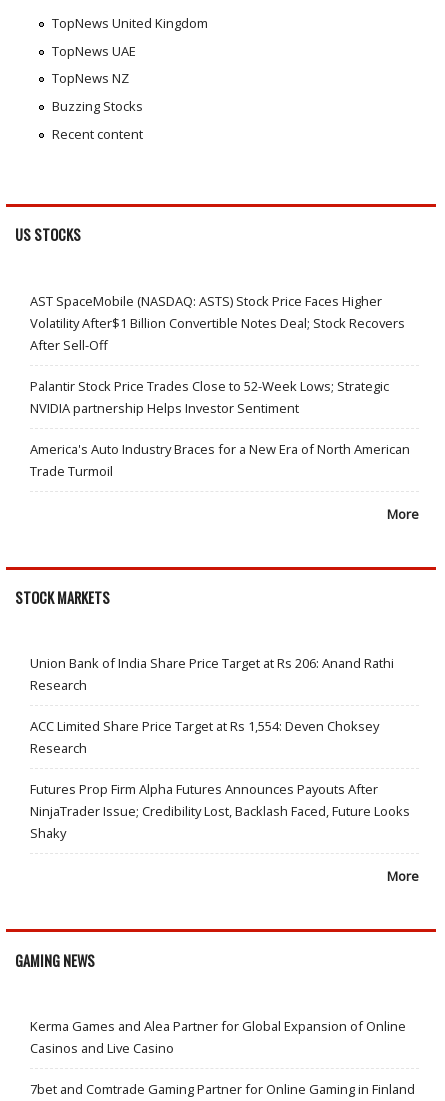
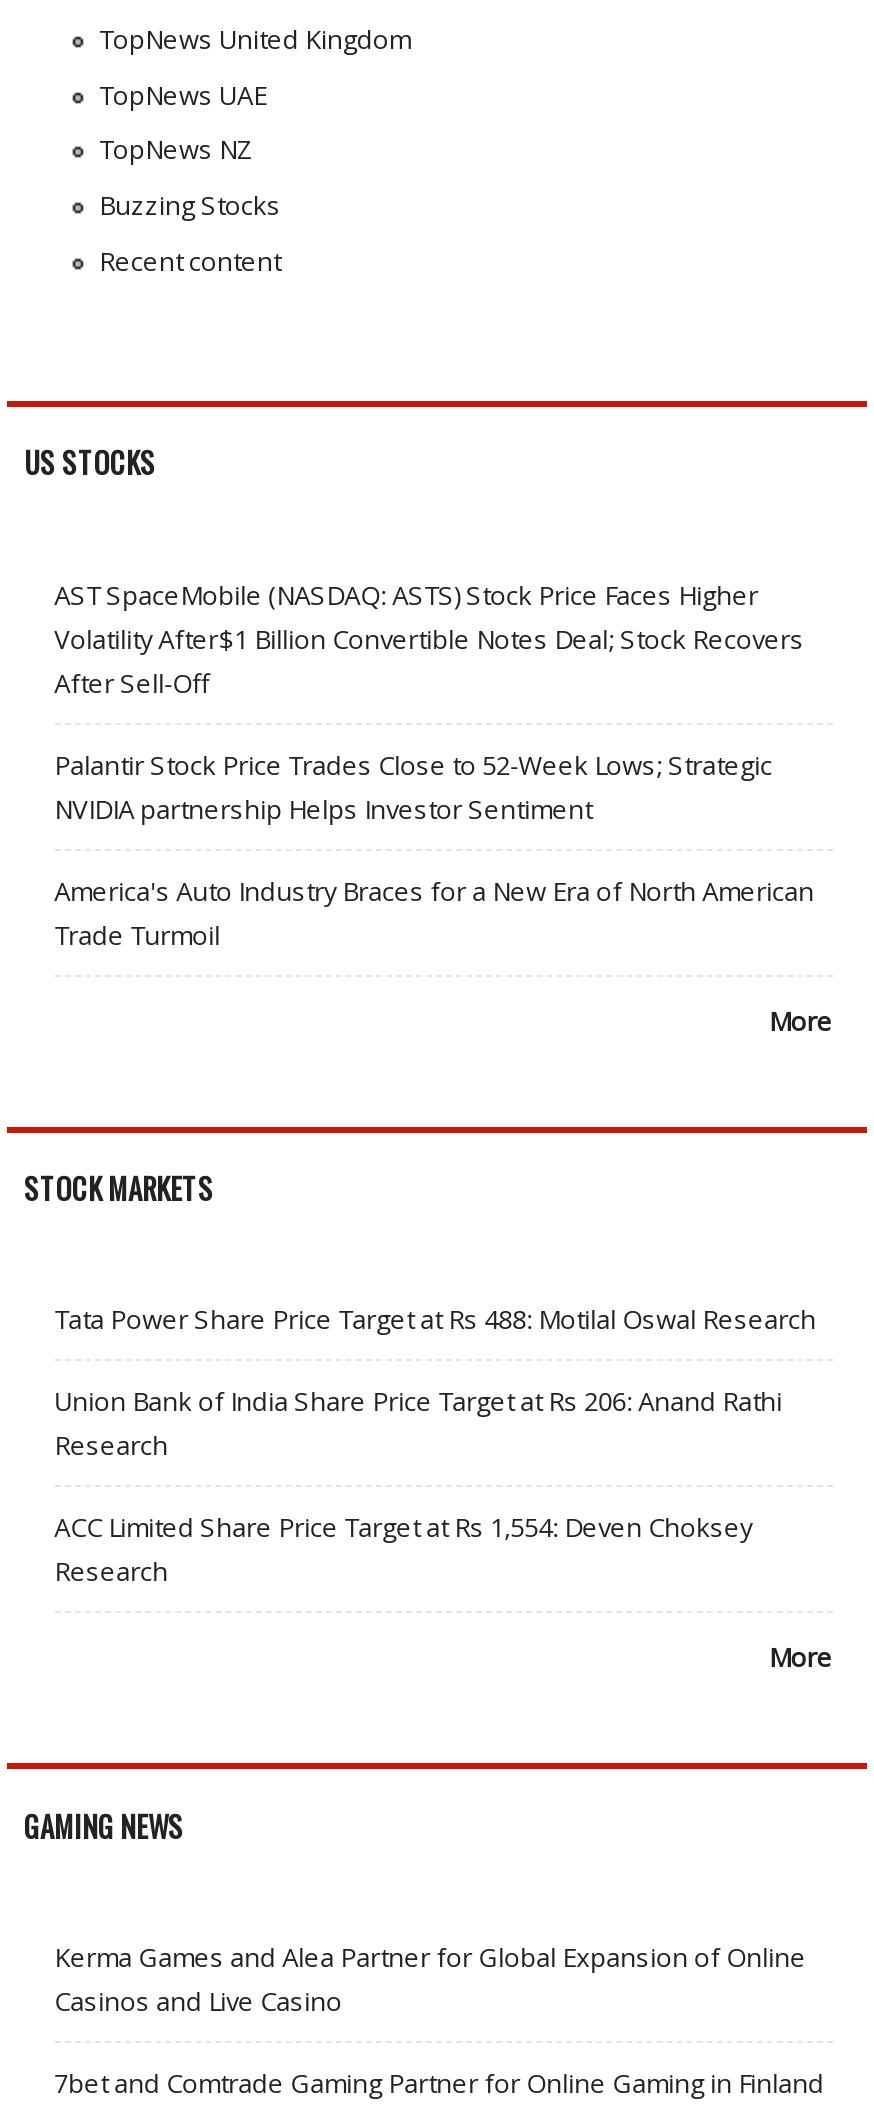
none -> [54,1302,816,1338] Tata Power Share Price Target at Rs 488: Motilal Oswal Research
moved [30,654,394,757] -> [54,1384,782,1590]: Union Bank of India Share Price Target at Rs 206: Anand Rathi | Research | ACC Limited Share Price Target at Rs 1,554: Deven Choksey | Research
[30,780,410,842] Futures Prop Firm Alpha Futures Announces Payouts After | NinjaTrader Issue; Credibility Lost, Backlash Faced, Future Looks | Shaky -> none

